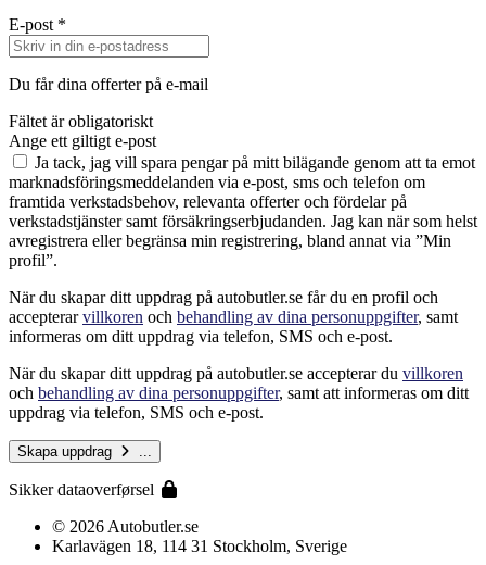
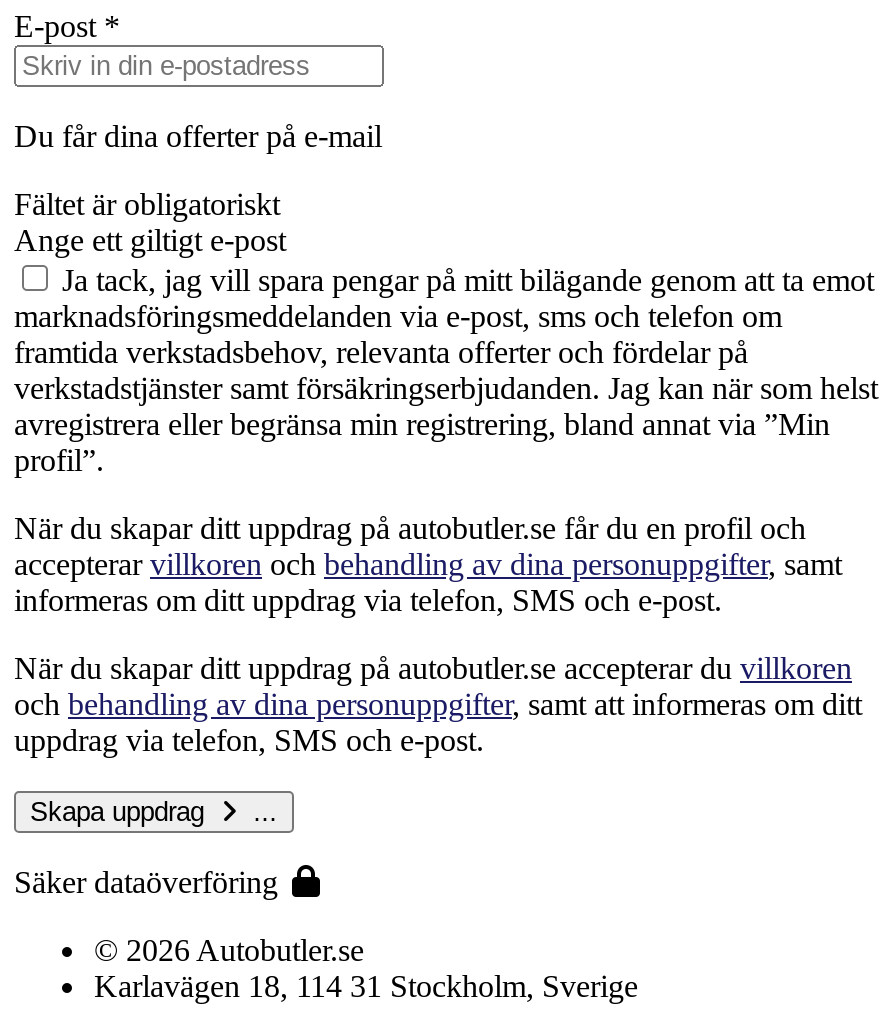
[9,480,158,499] Sikker dataoverførsel -> [14,865,286,899] Säker dataöverföring

